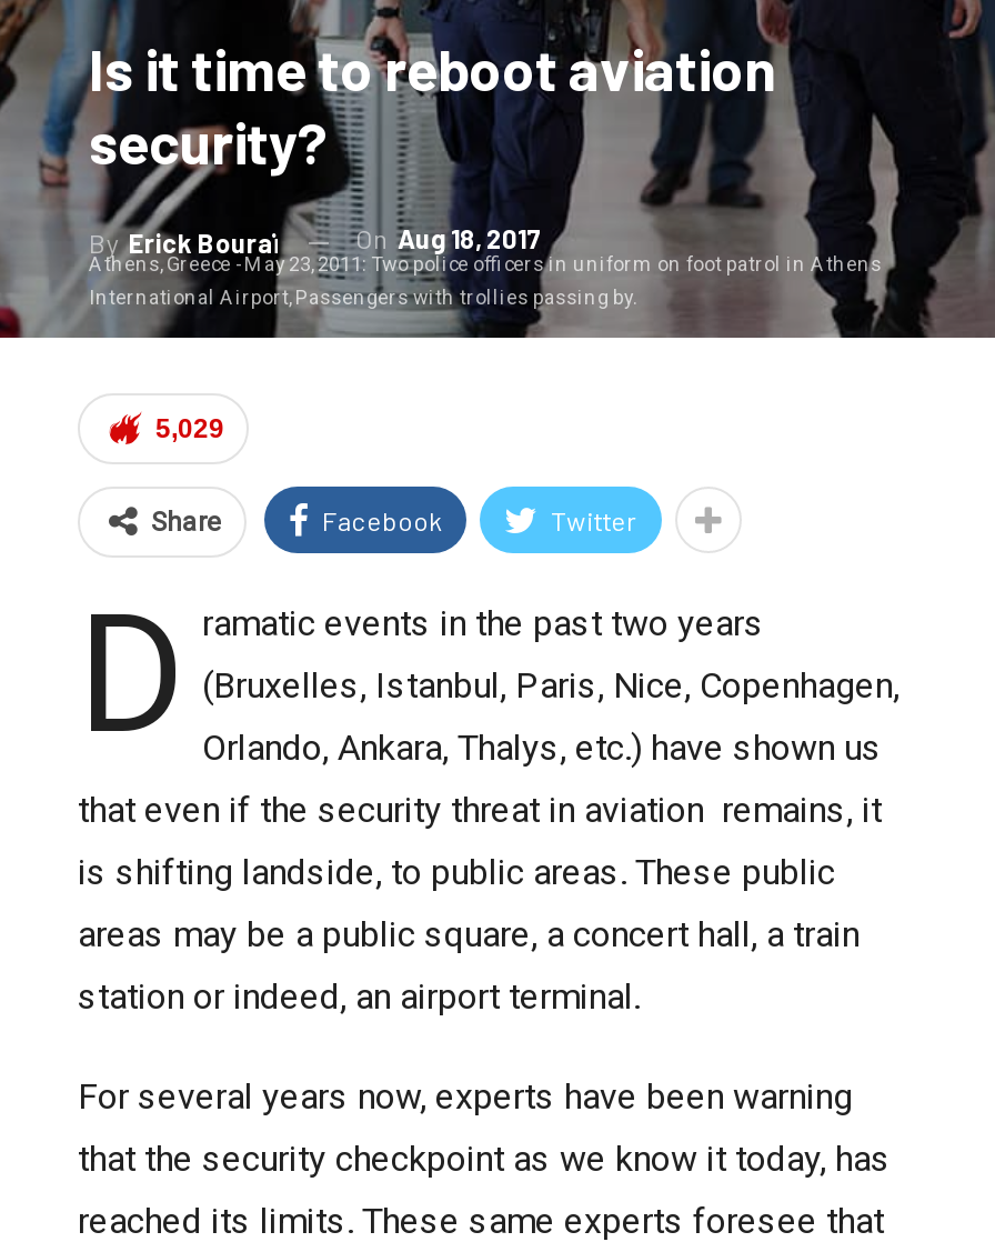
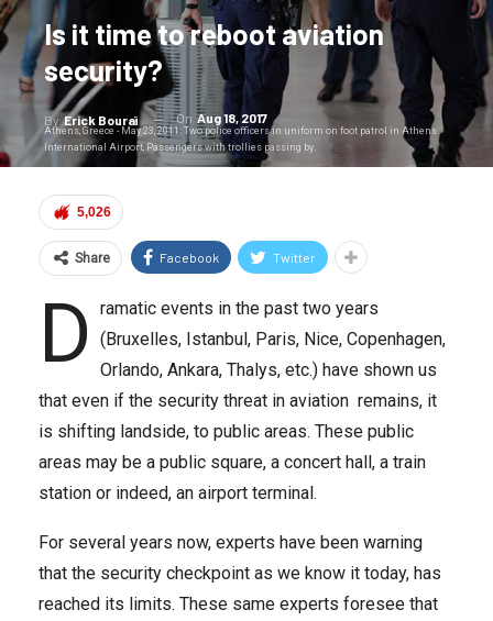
[155,413,224,444] 5,029 -> [77,204,111,220] 5,026

